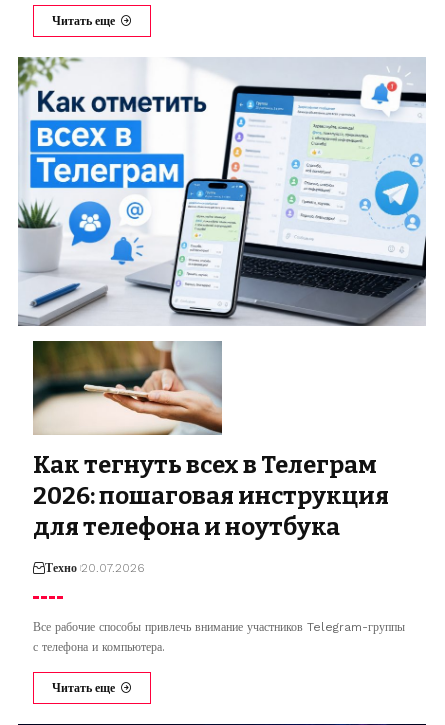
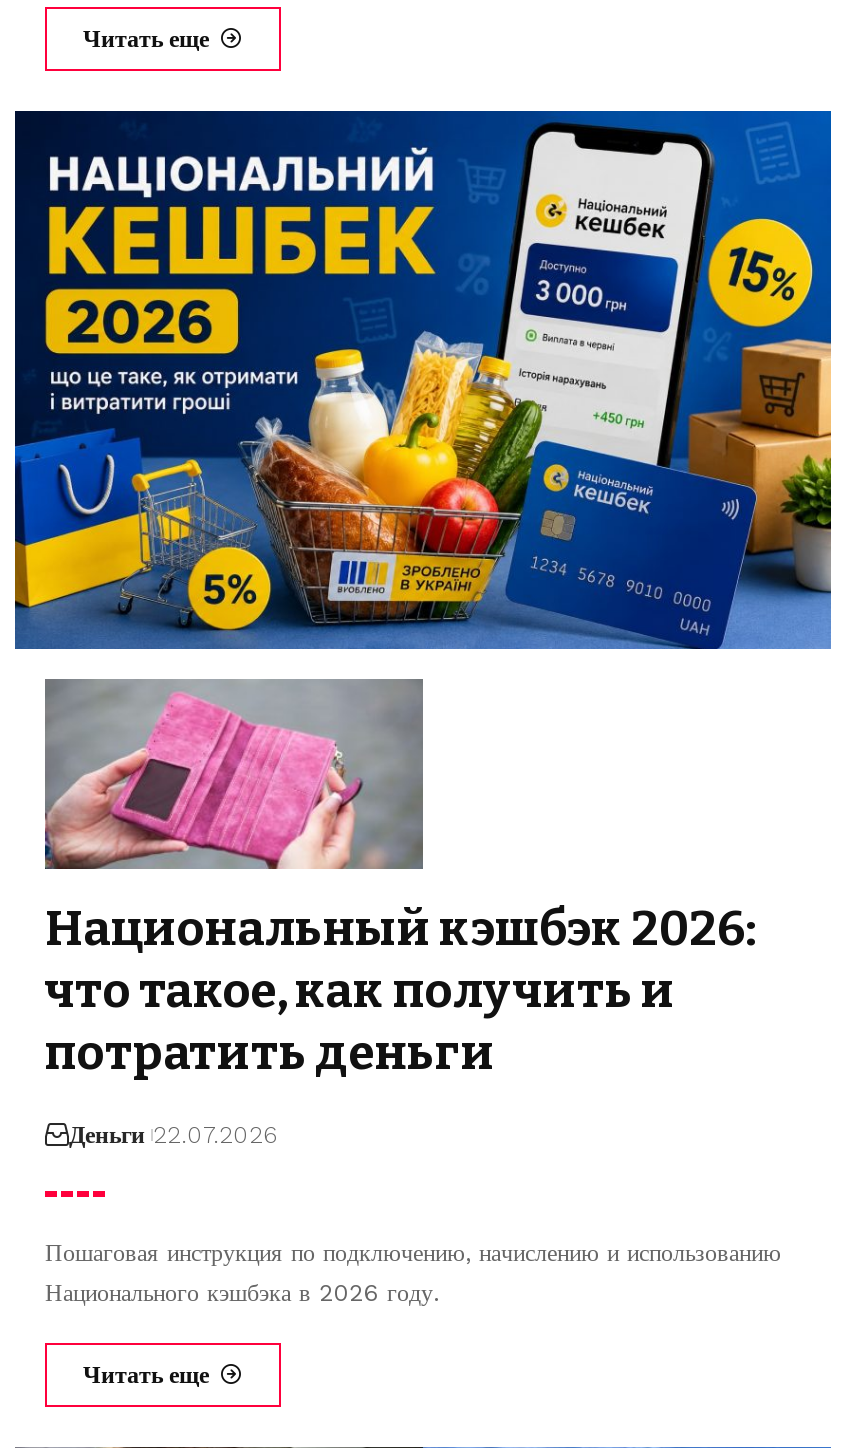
[17,56,427,327] [image] -> [13,108,833,652] [image]
[32,341,389,541] [image] | Как тегнуть всех в Телеграм | 2026: пошаговая инструкция | для телефона и ноутбука -> [43,680,755,1081] [image] | Национальный кэшбэк 2026: | что такое, как получить и | потратить деньги
[45,561,144,575] Техно 20.07.2026 -> [69,1121,277,1149] Деньги 22.07.2026
[33,620,405,654] Все рабочие способы привлечь внимание участников Telegram-группы | с телефона и компьютера. -> [45,1239,781,1307] Пошаговая инструкция по подключению, начислению и использованию | Национального кэшбэка в 2026 году.

